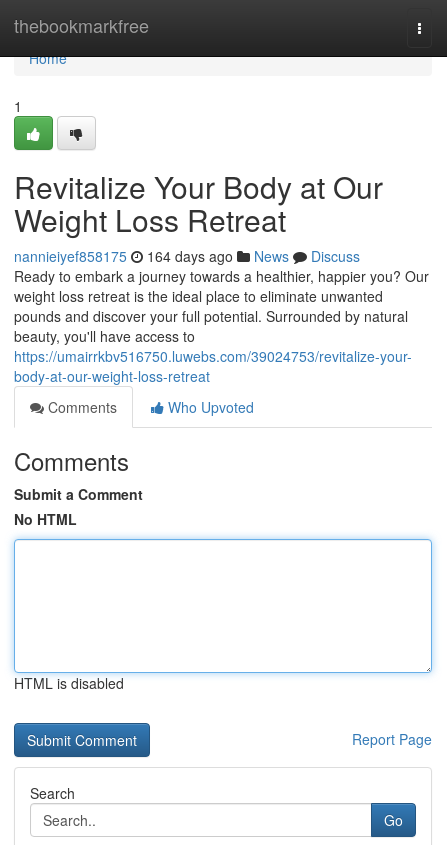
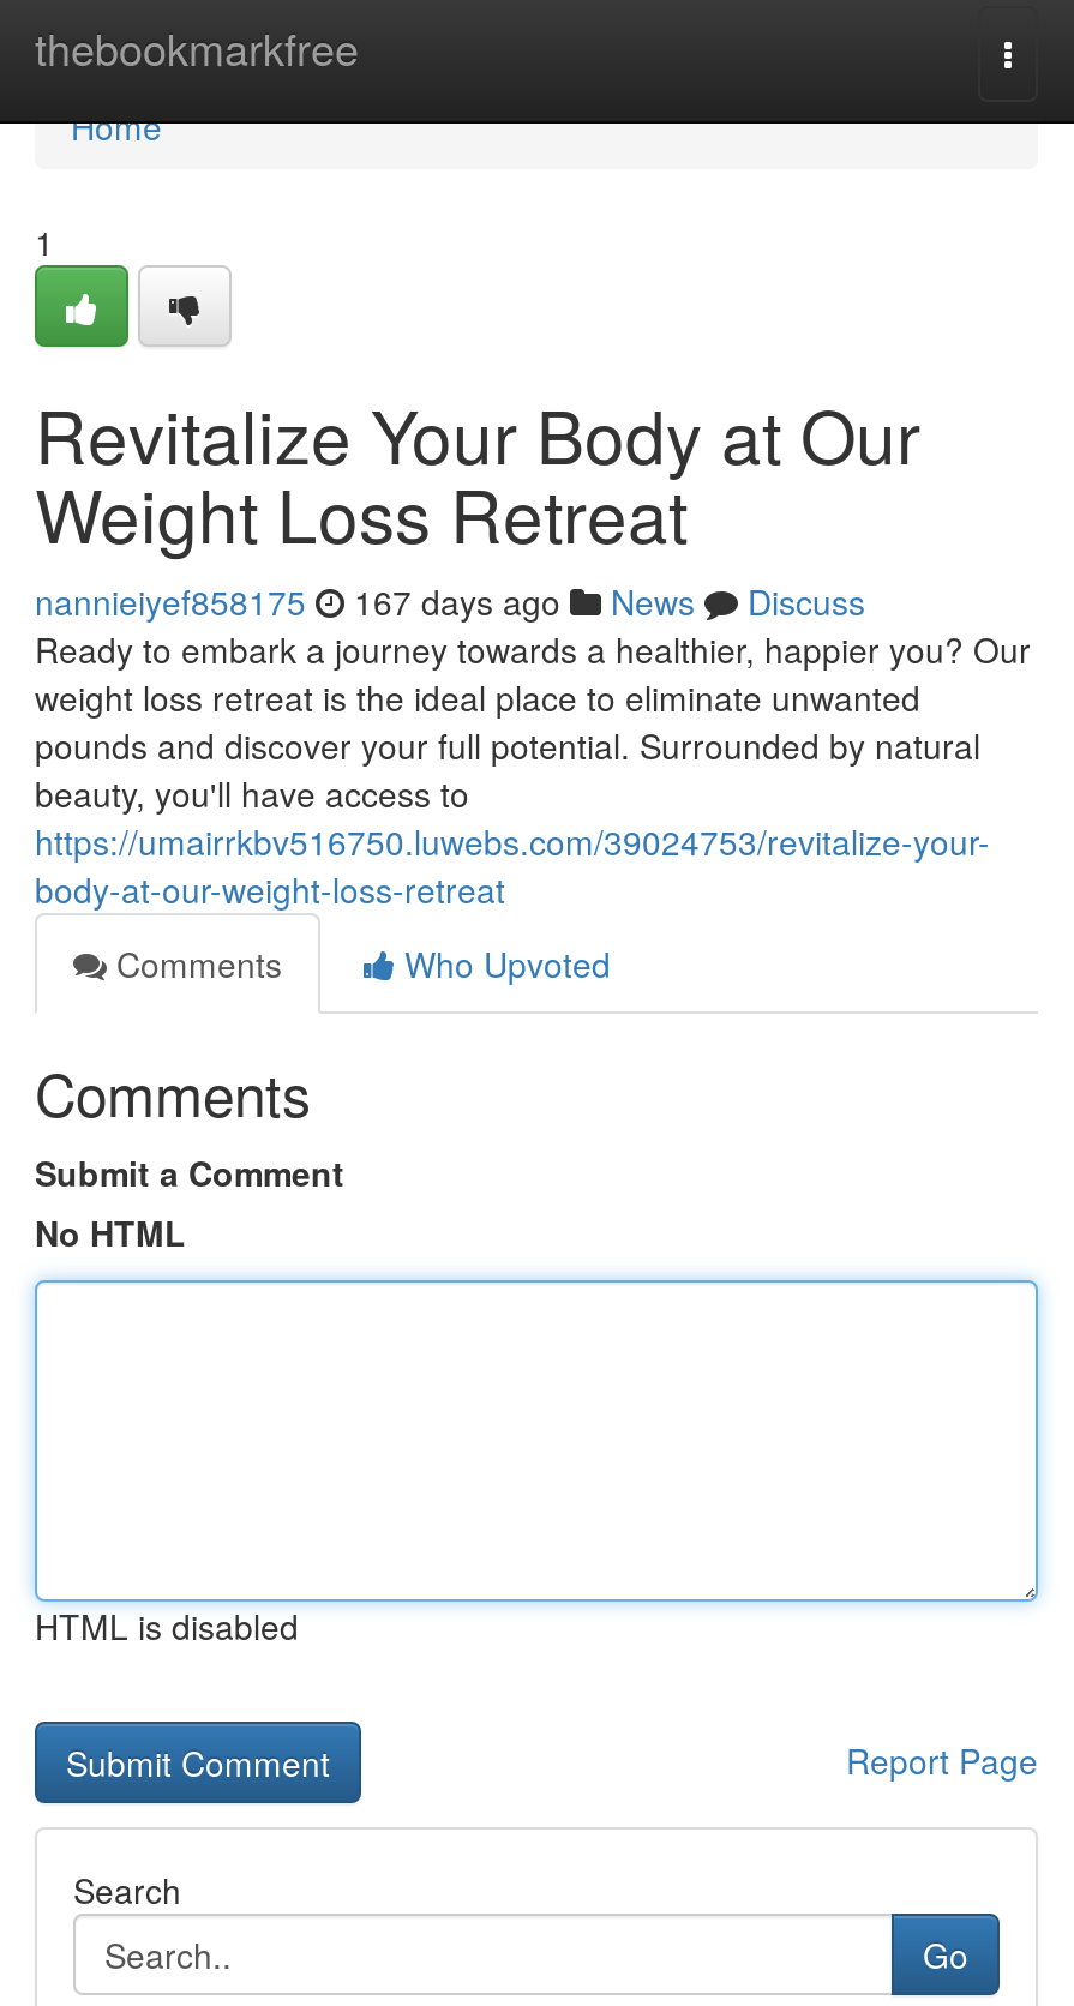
[14,246,360,266] nannieiyef858175 164 days ago News Discuss -> [35,577,865,625] nannieiyef858175 167 days ago News Discuss

